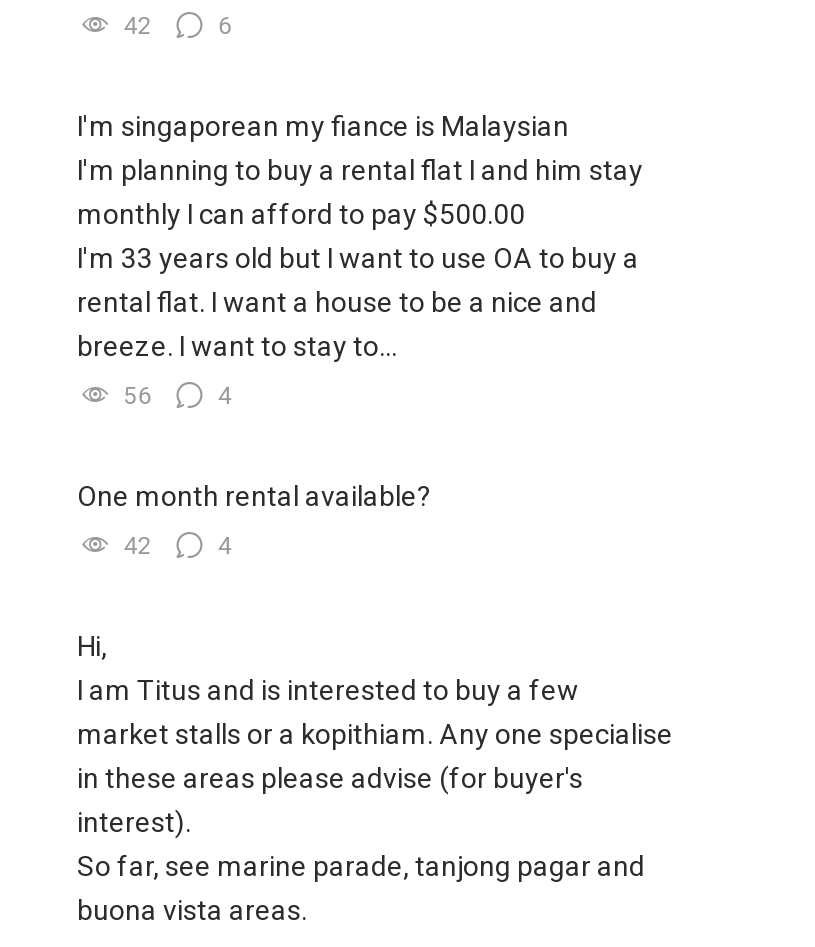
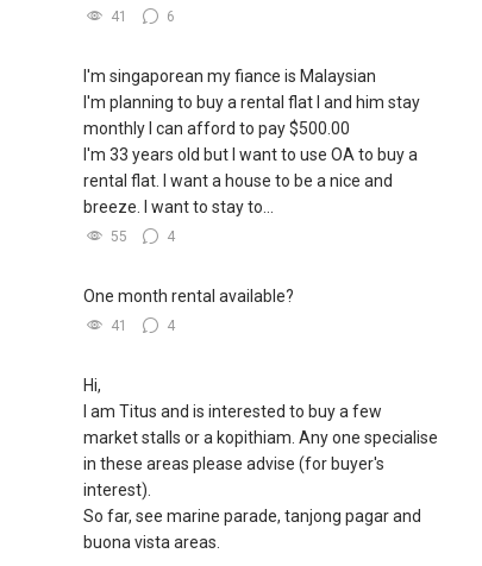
[123,13,151,41] 42 -> [111,9,128,25] 41
[123,383,151,411] 56 -> [111,229,128,245] 55
[123,533,151,561] 42 -> [111,318,128,334] 41

